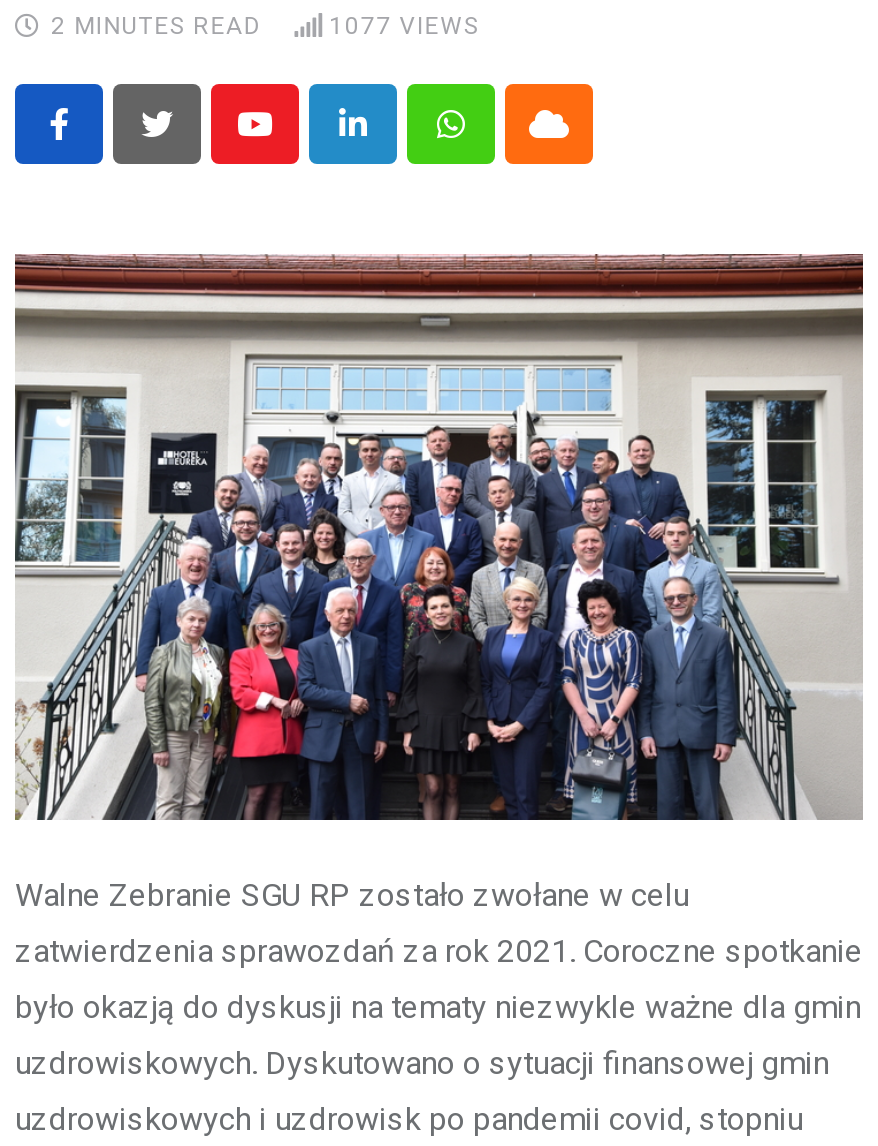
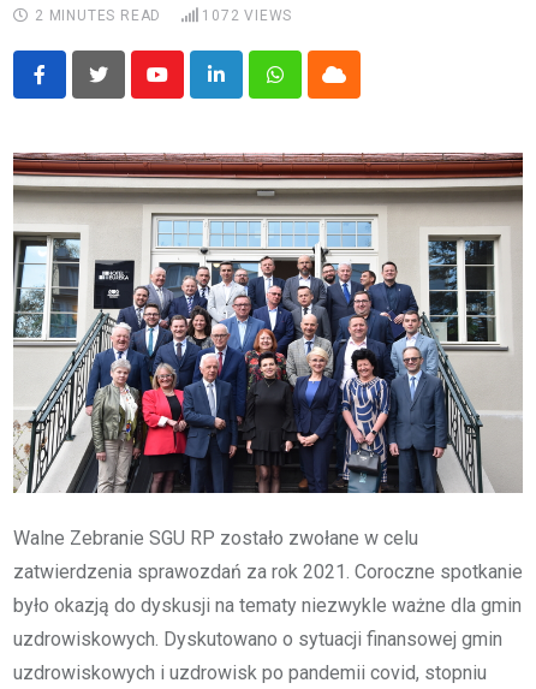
[329,12,479,40] 1077 VIEWS -> [202,7,292,24] 1072 VIEWS

